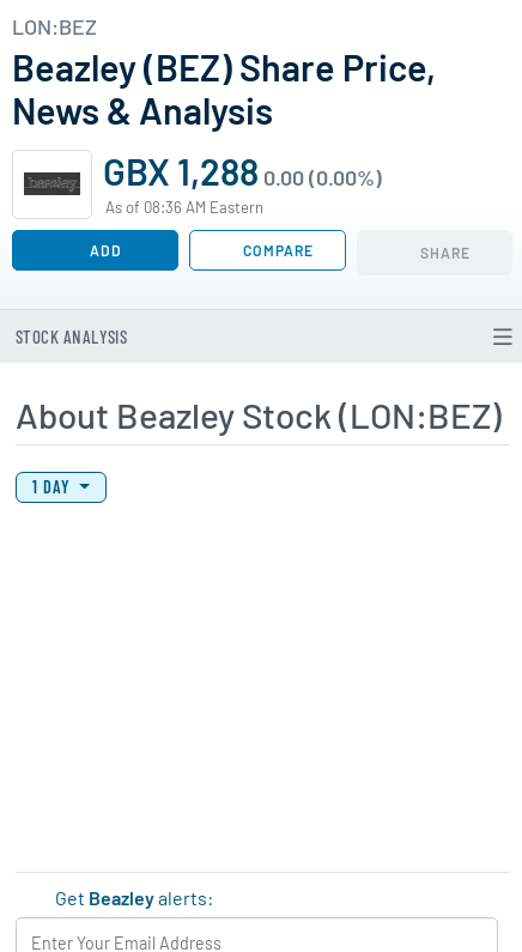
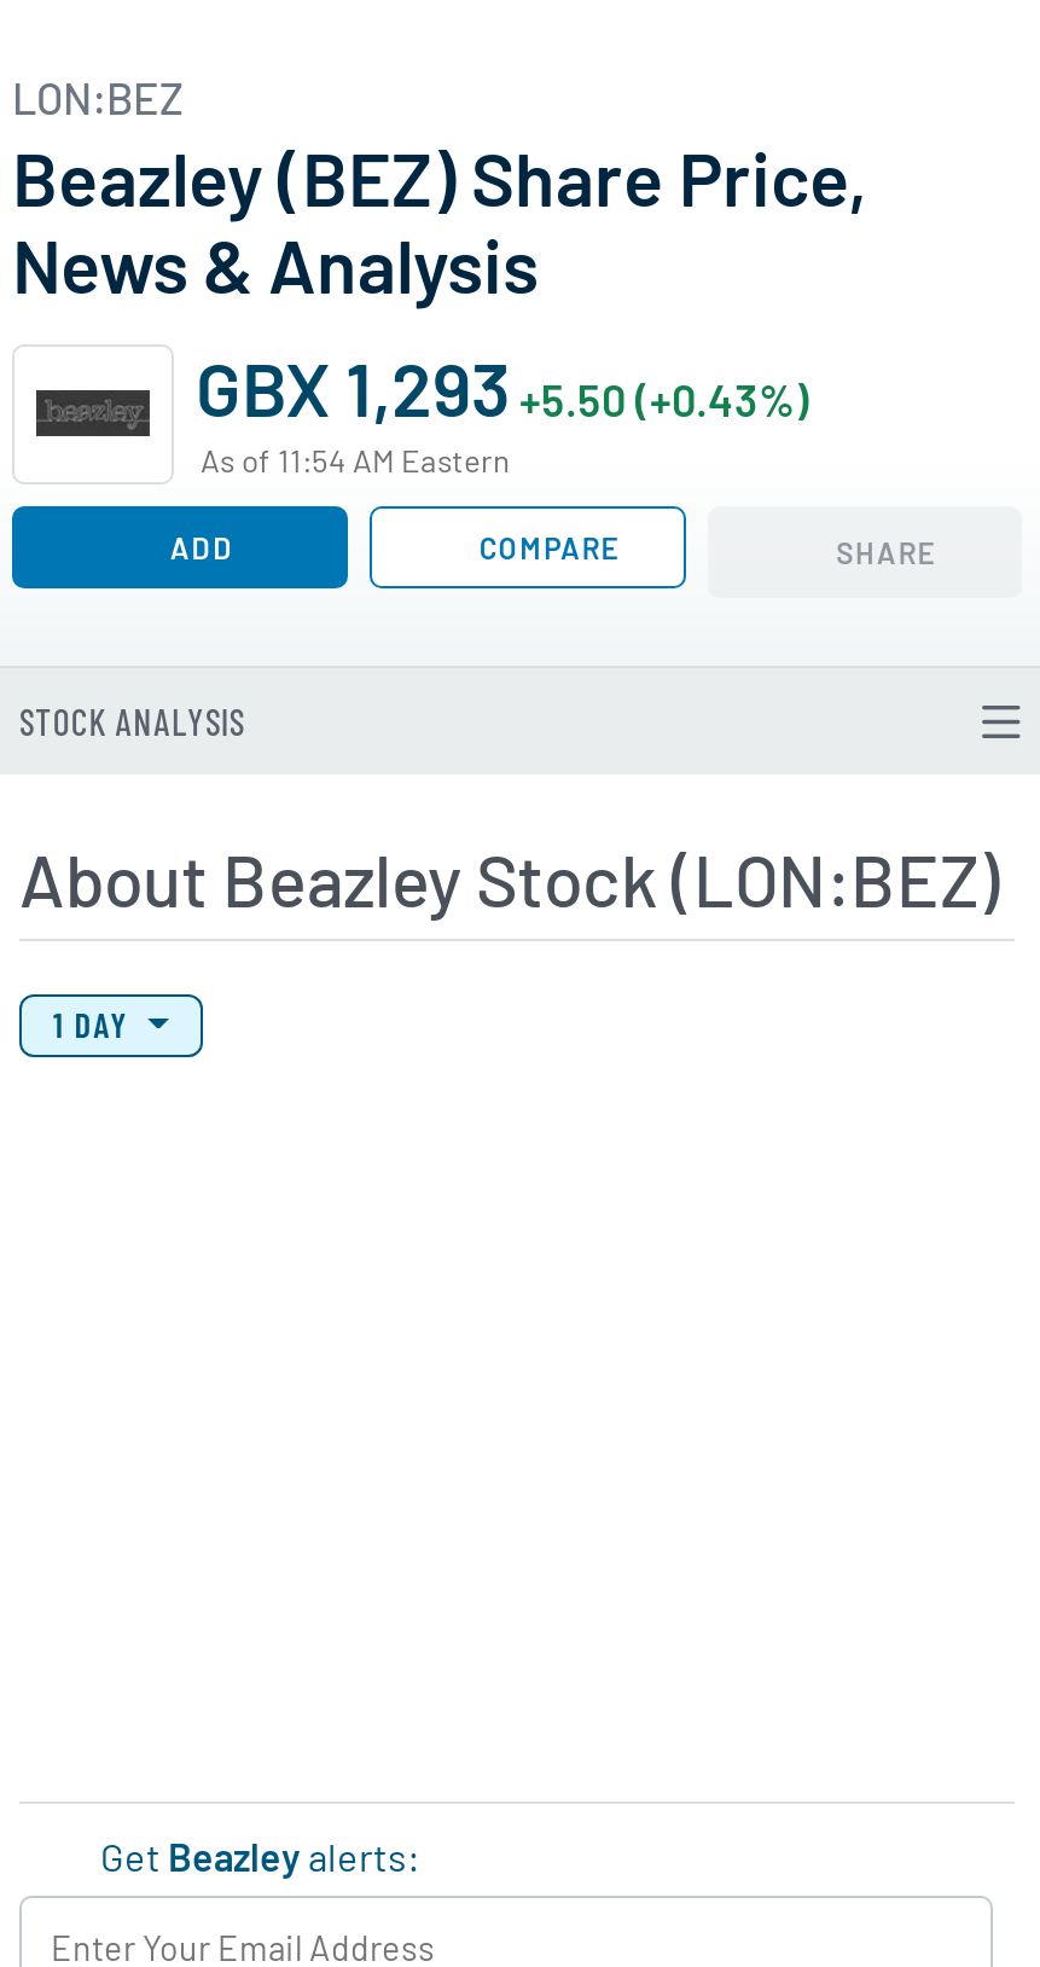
[103,149,382,193] GBX 1,288 0.00 (0.00%) -> [196,342,809,432] GBX 1,293 +5.50 (+0.43%)
[105,198,263,217] As of 08:36 AM Eastern -> [201,441,510,480] As of 11:54 AM Eastern

